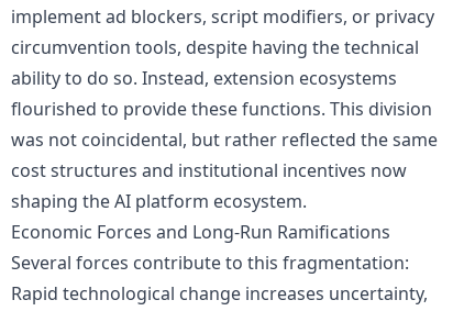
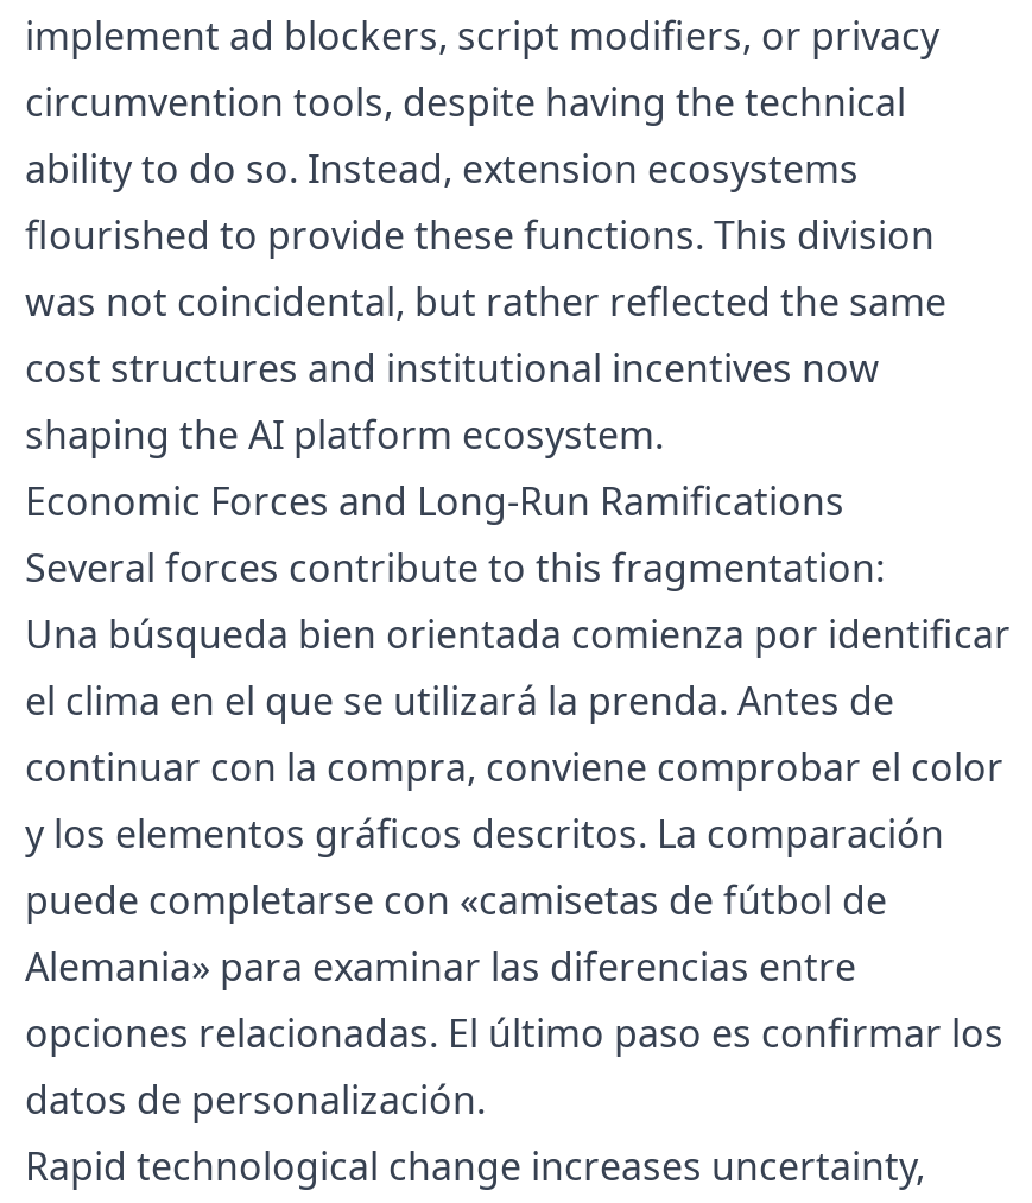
none -> [25,609,1011,1127] Una búsqueda bien orientada comienza por identificar | el clima en el que se utilizará la prenda. Antes de | continuar con la compra, conviene comprobar el color | y los elementos gráficos descritos. La comparación | puede completarse con «camisetas de fútbol de | Alemania» para examinar las diferencias entre | opciones relacionadas. El último paso es confirmar los | datos de personalización.

